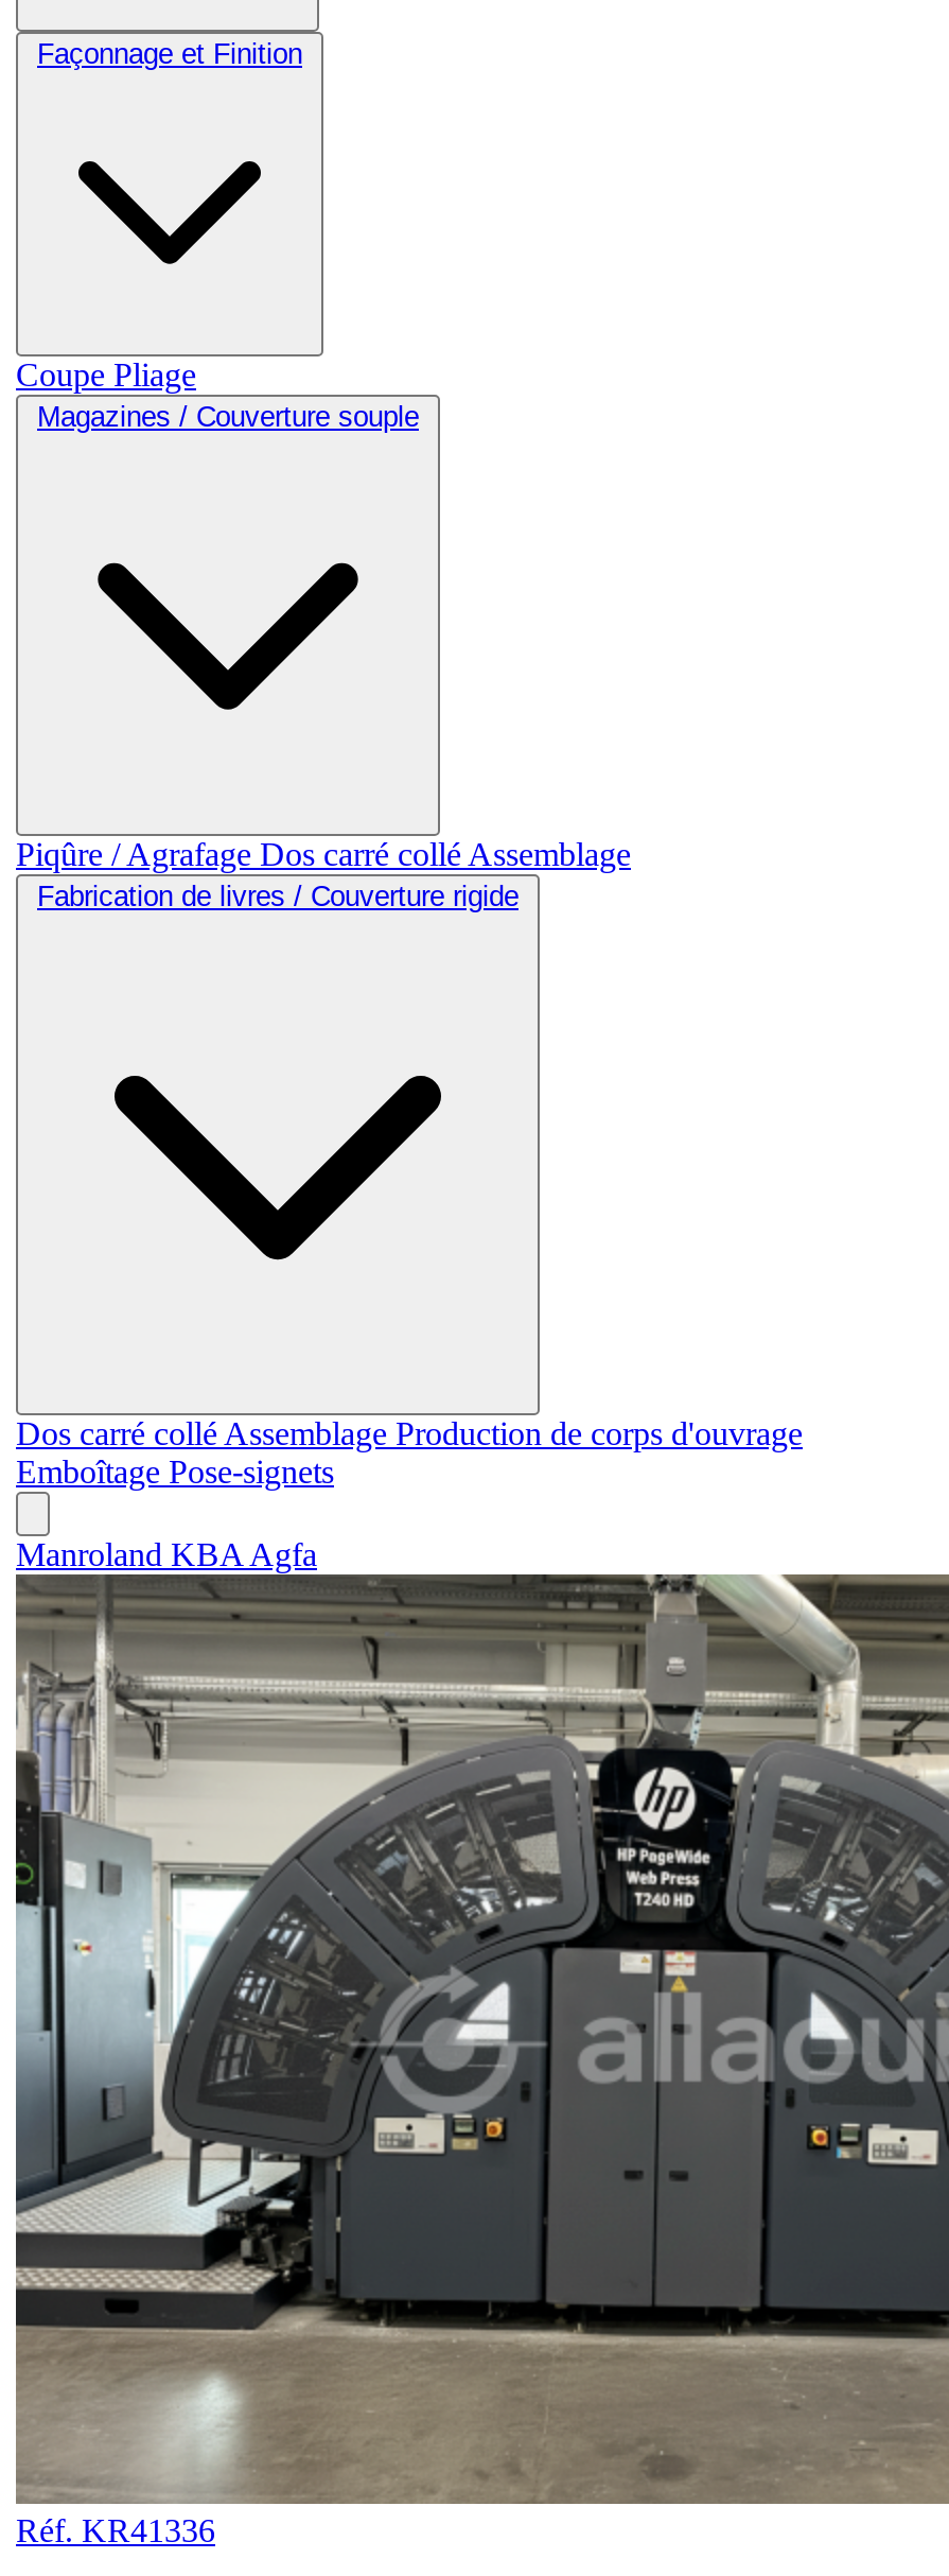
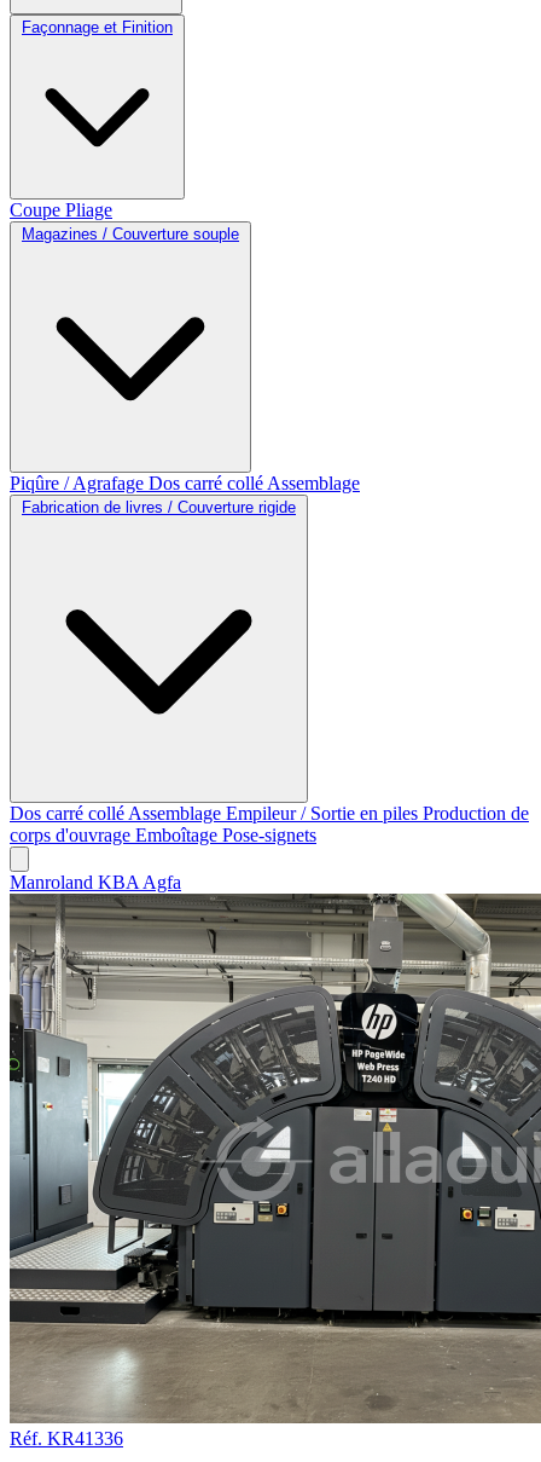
[16,1414,803,1489] Dos carré colléAssemblageProduction de corps d'ouvrage | Emboîtage Pose-signets -> [10,802,529,845] Dos carré colléAssemblageEmpileur / Sortie en piles Production de | corps d'ouvrage Emboîtage Pose-signets

